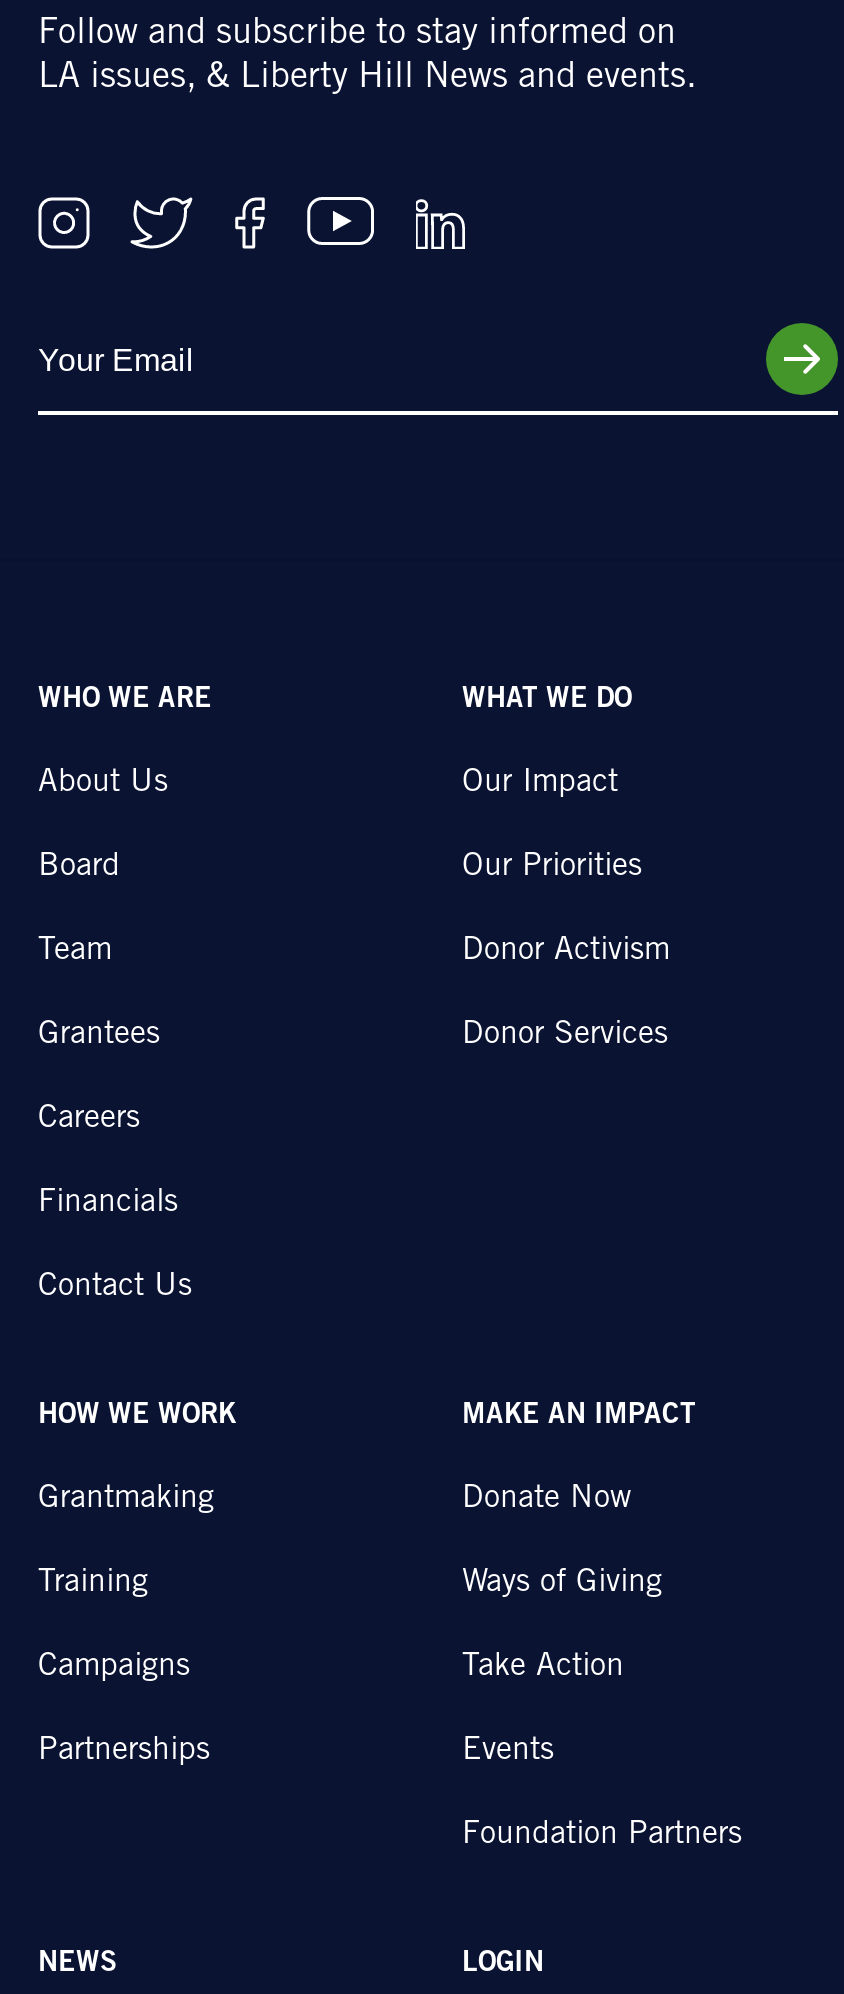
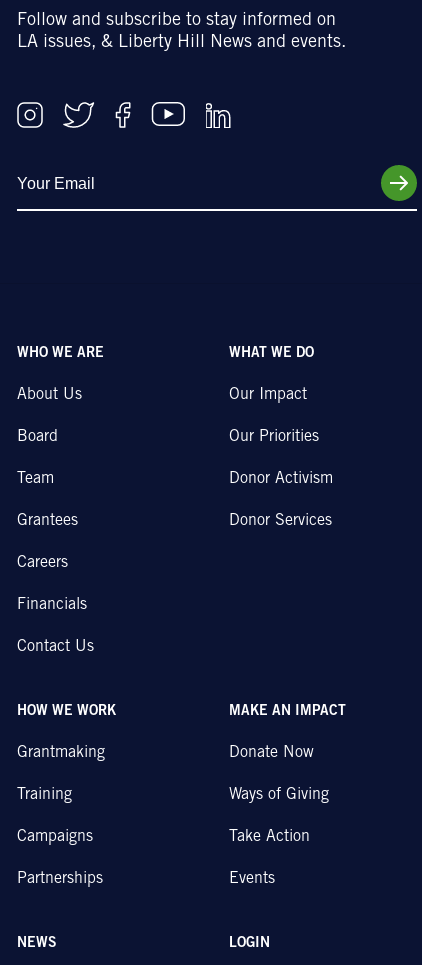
[462,1820,742,1852] Foundation Partners -> none

